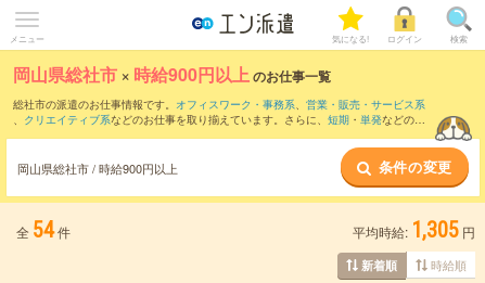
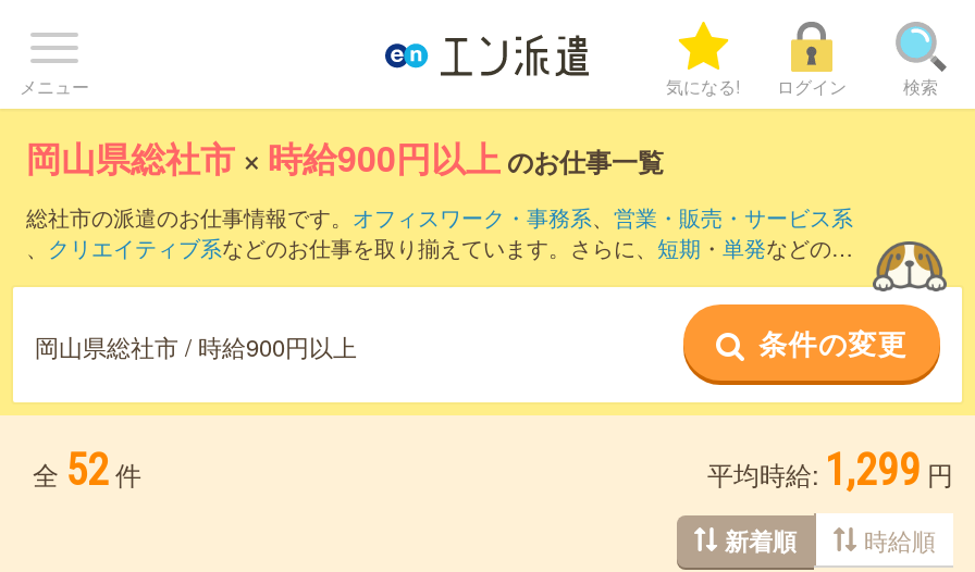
[16,217,71,243] 全 54 件 -> [33,444,141,496] 全 52 件
[353,217,475,243] 平均時給: 1,305 円 -> [707,444,953,496] 平均時給: 1,299 円

